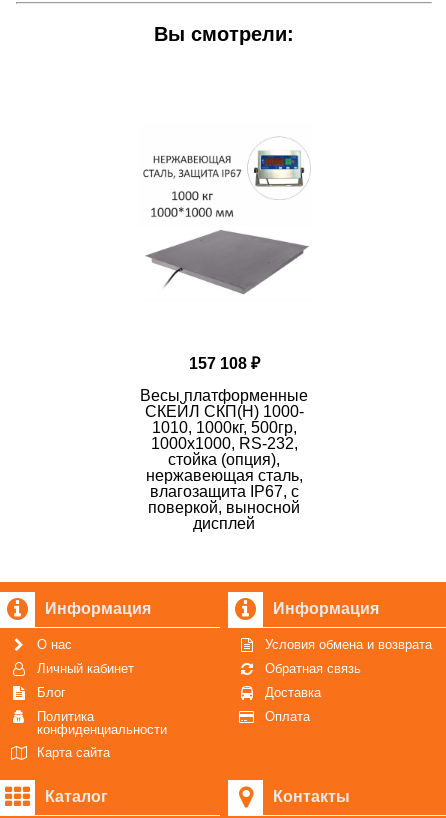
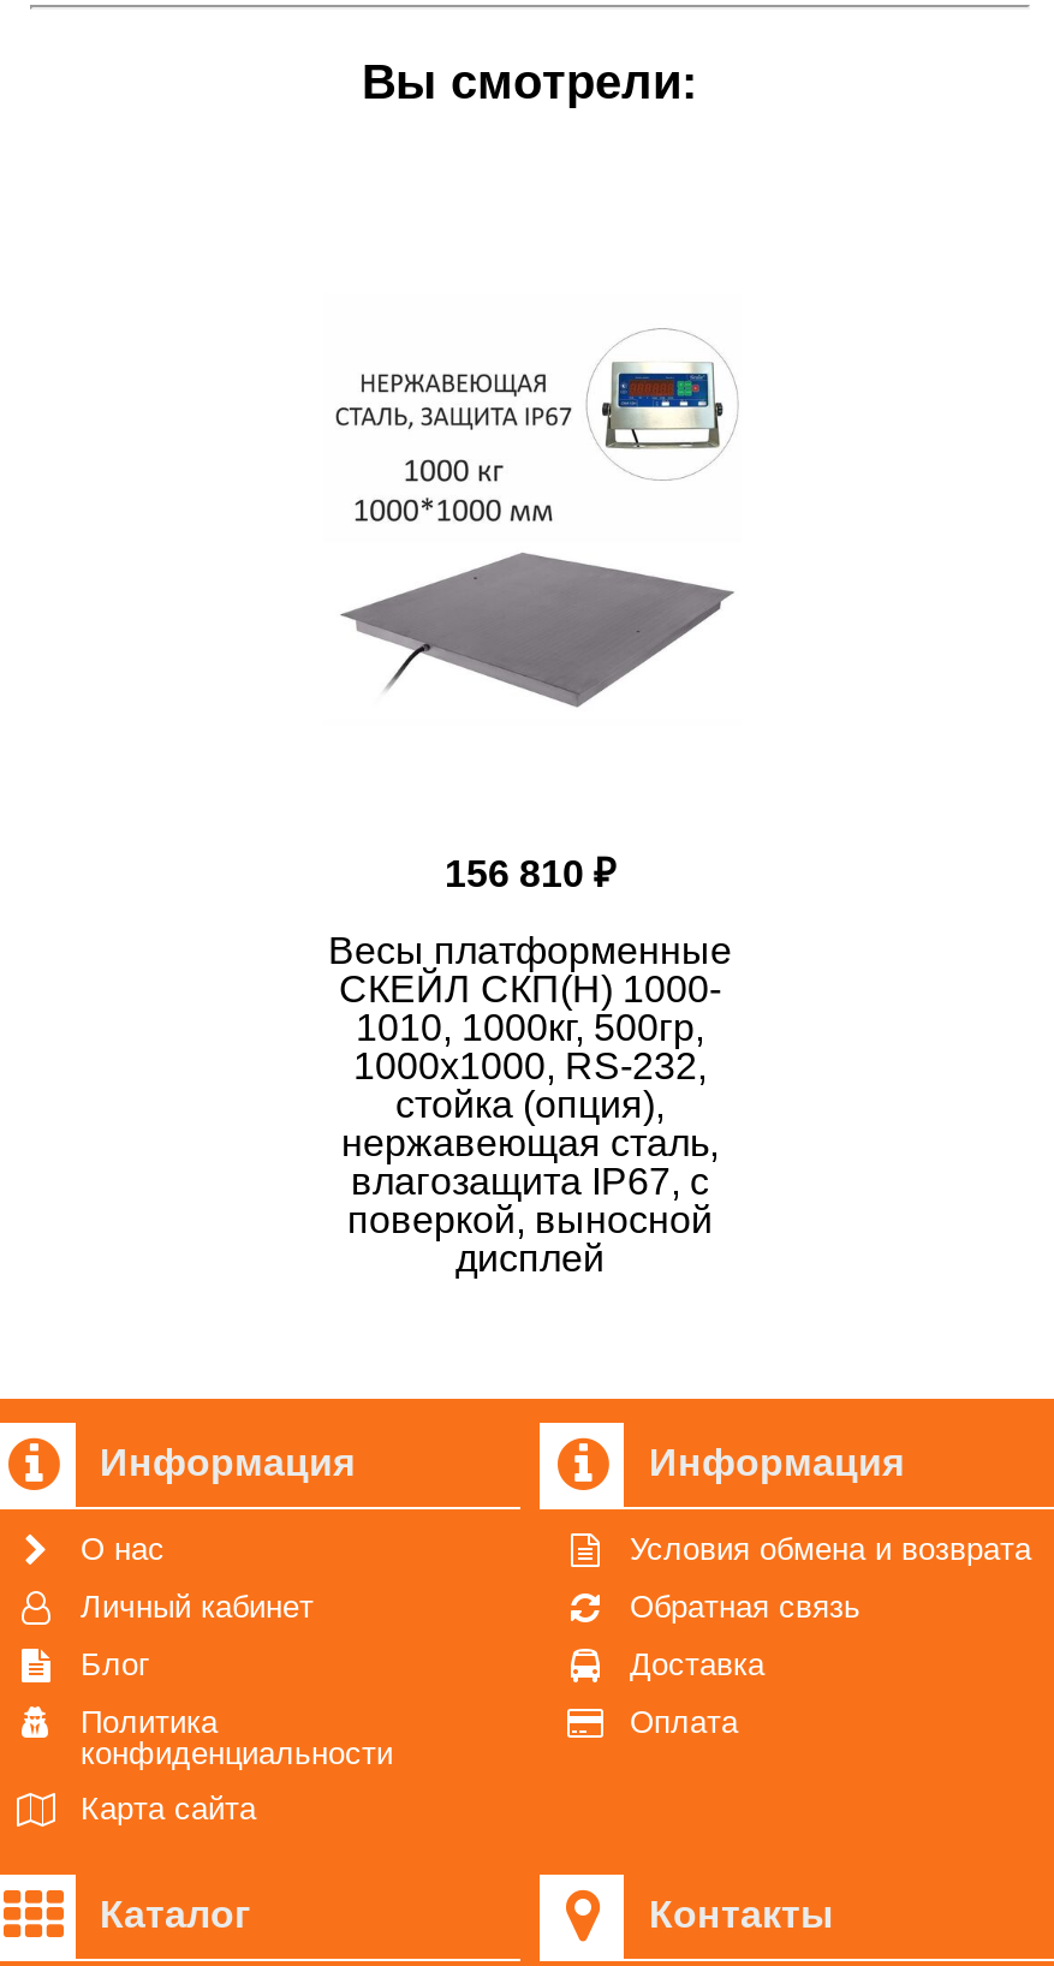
[188,355,259,372] 157 108 ₽ -> [445,852,615,893] 156 810 ₽

